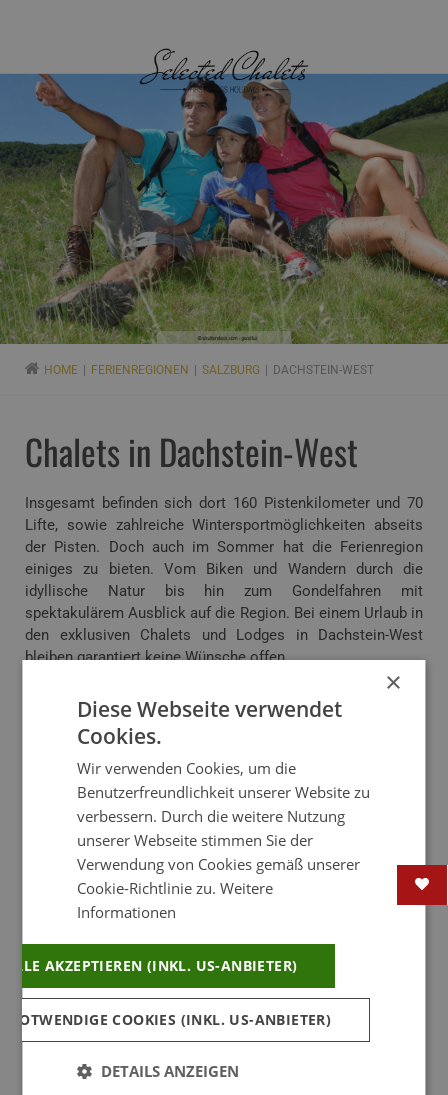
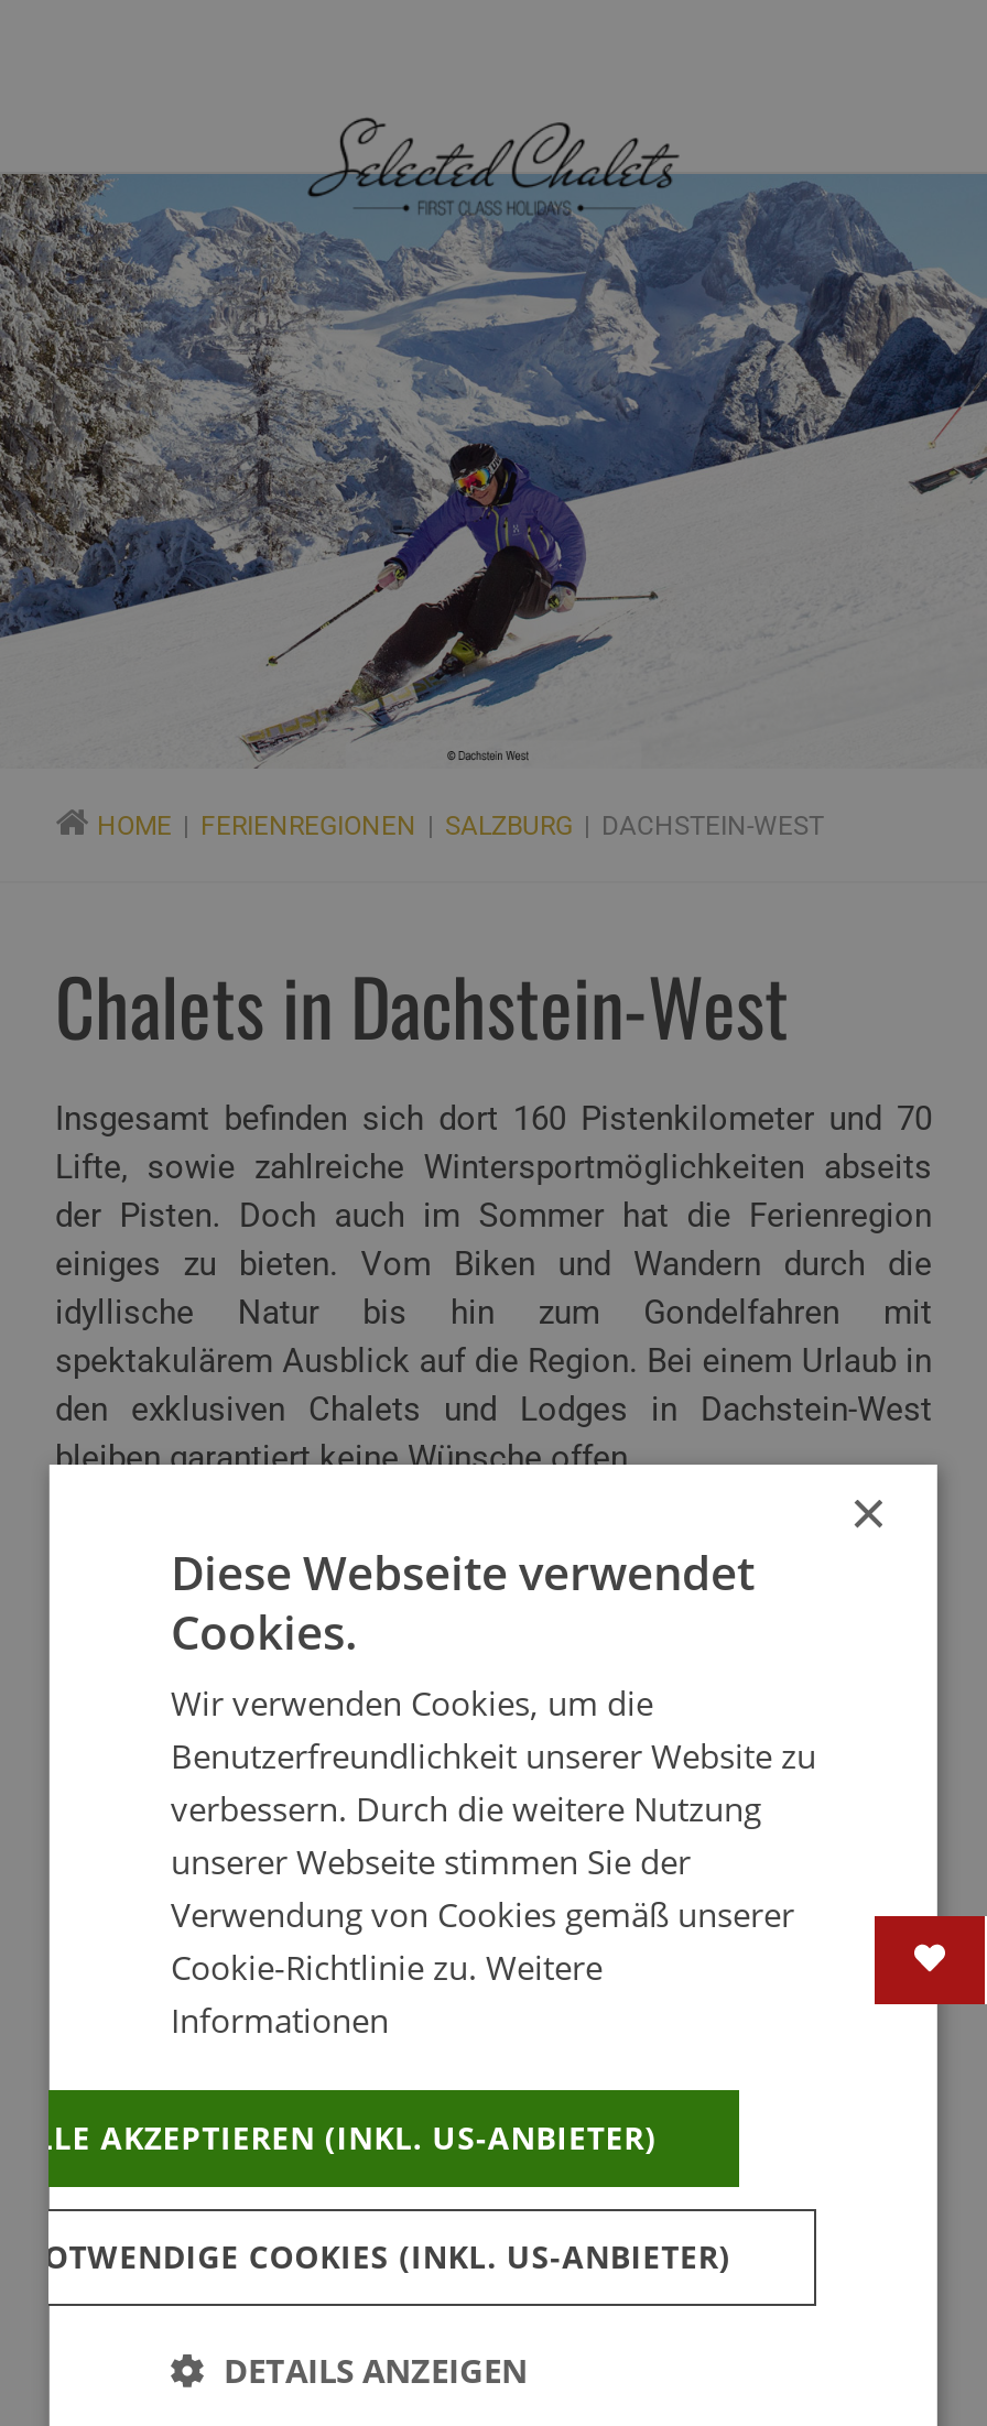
[3,74,445,344] [image] -> [7,174,980,766] [image]

